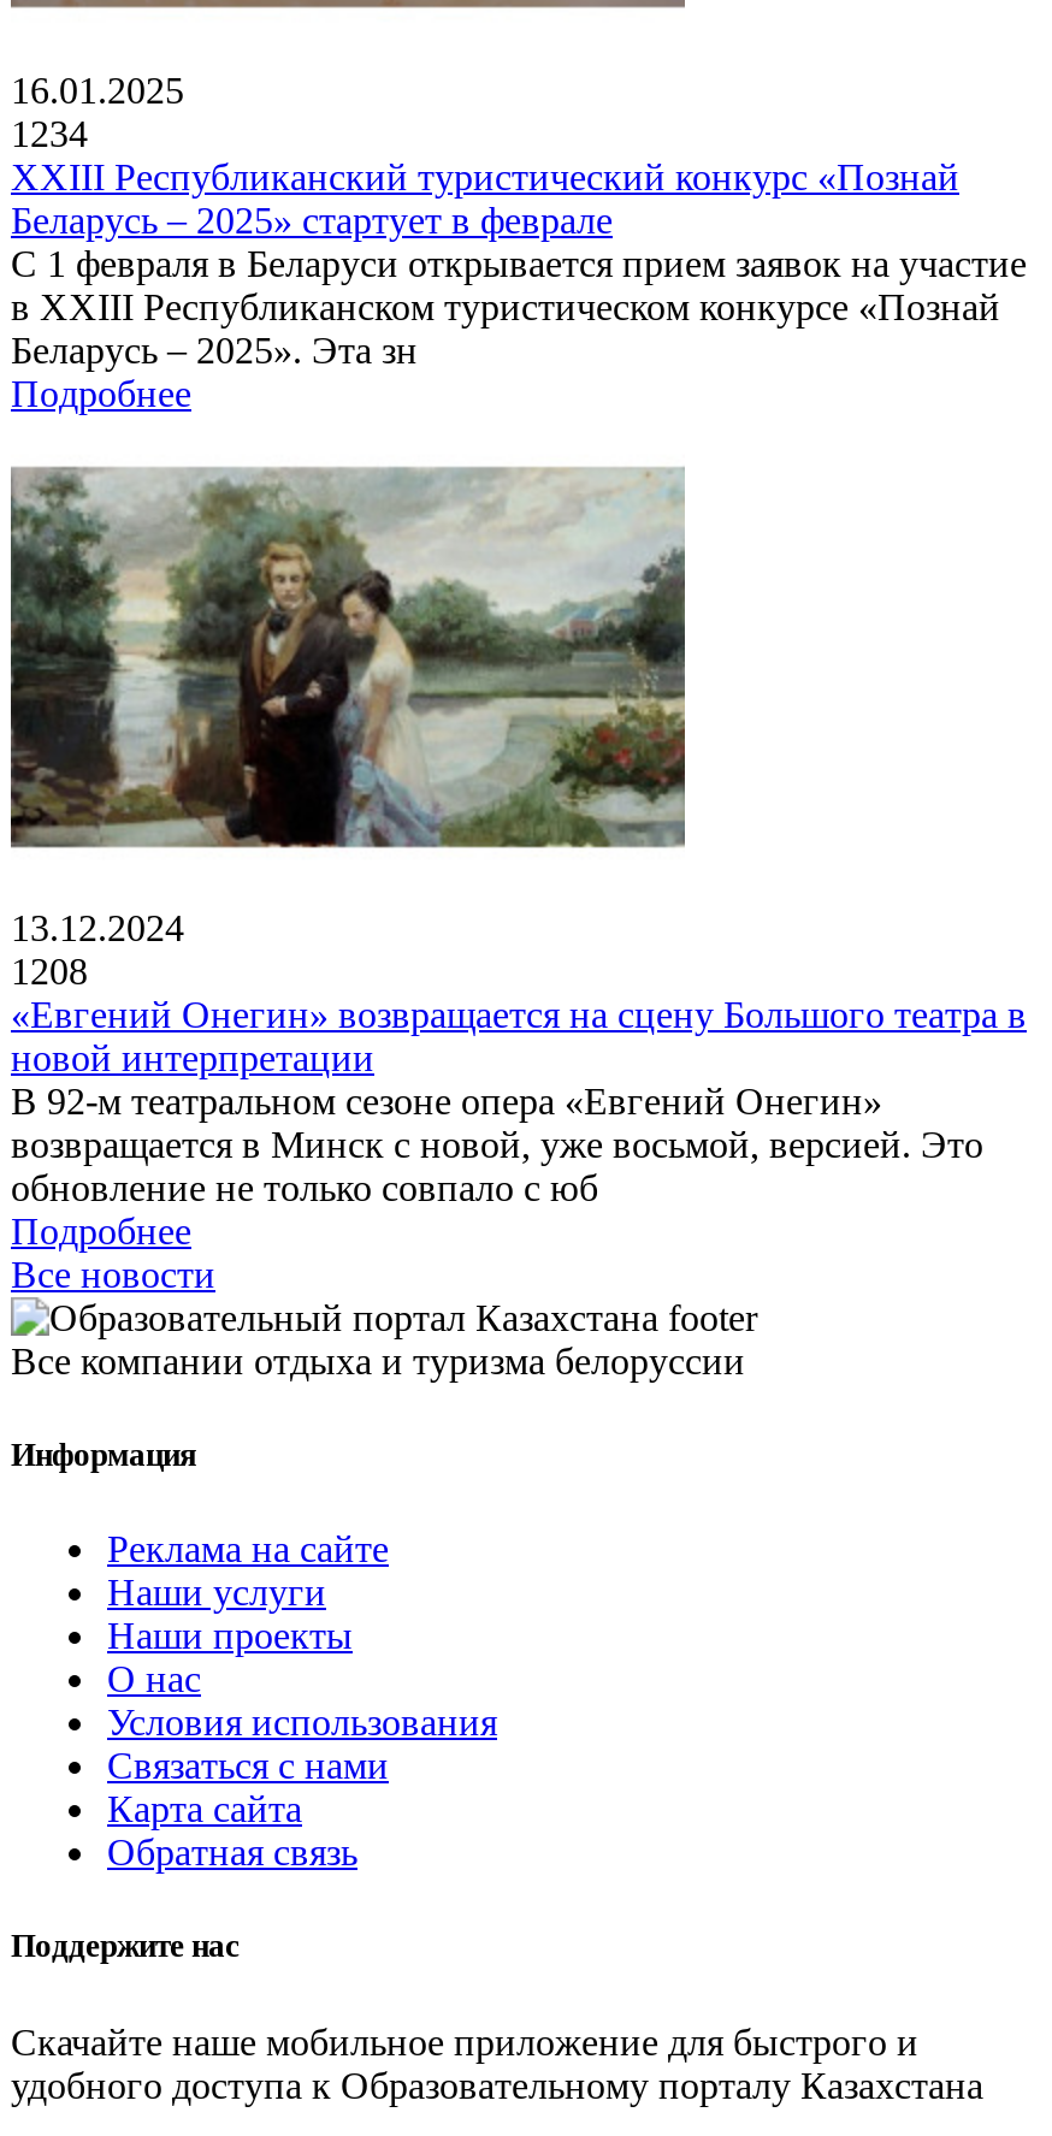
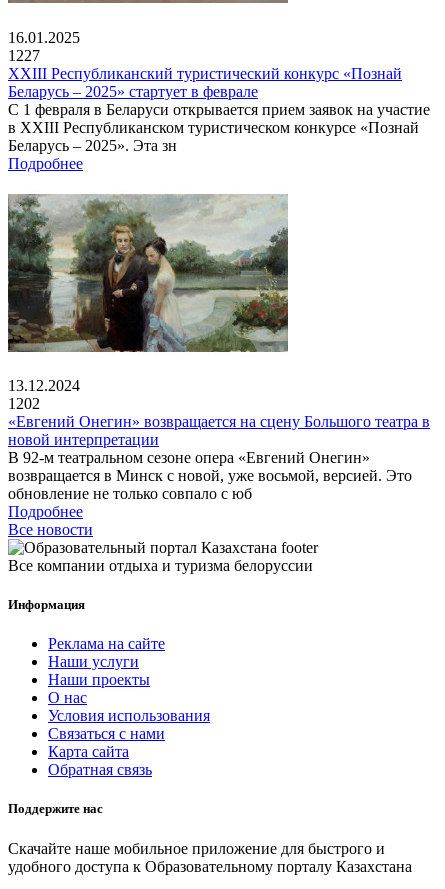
[11,113,88,154] 1234 -> [8,47,40,64] 1227
[11,950,88,991] 1208 -> [8,395,40,412] 1202

